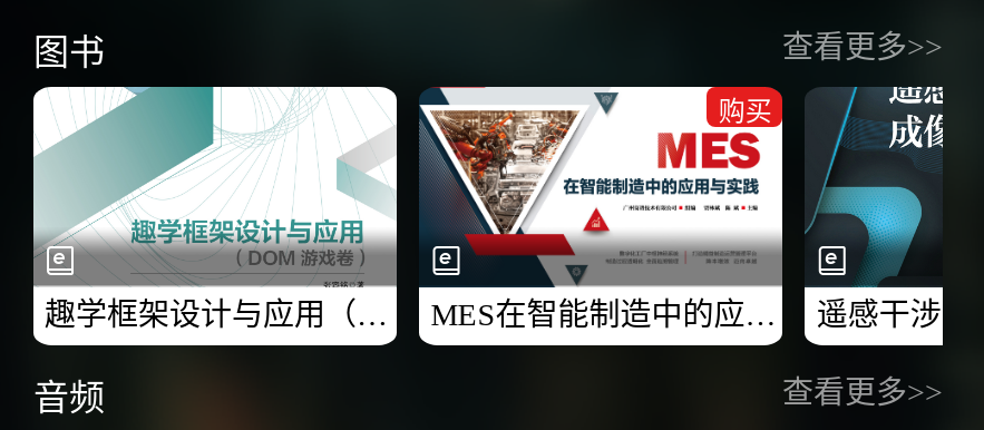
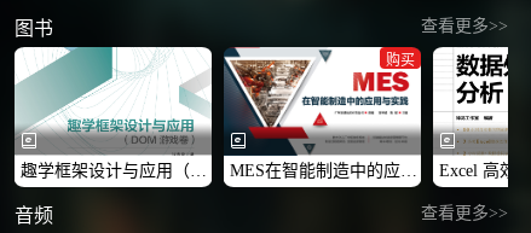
[805,87,945,328] [image] -> [432,46,509,179] [image]

